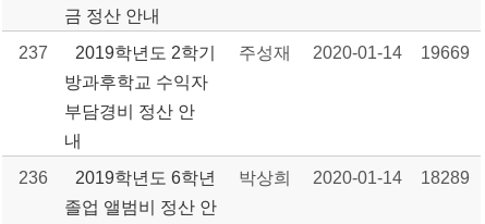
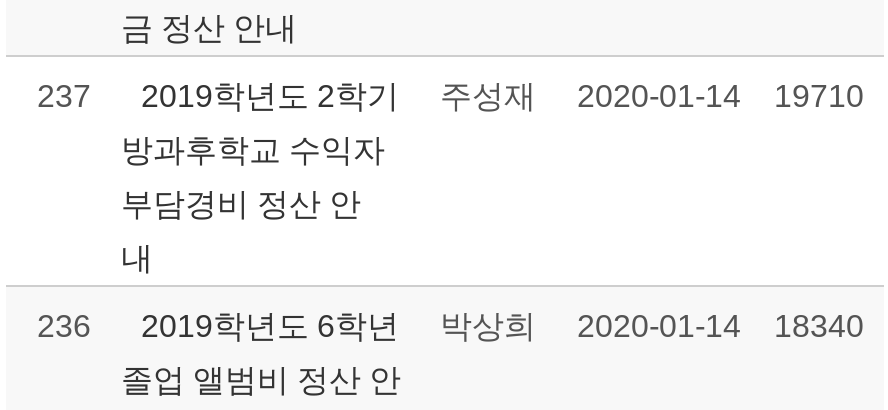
[19,43,470,62] 237 2019학년도 2학기 주성재 2020-01-14 19669 -> [37,79,864,113] 237 2019학년도 2학기 주성재 2020-01-14 19710
[19,169,470,187] 236 2019학년도 6학년 박상희 2020-01-14 18289 -> [37,309,864,343] 236 2019학년도 6학년 박상희 2020-01-14 18340

